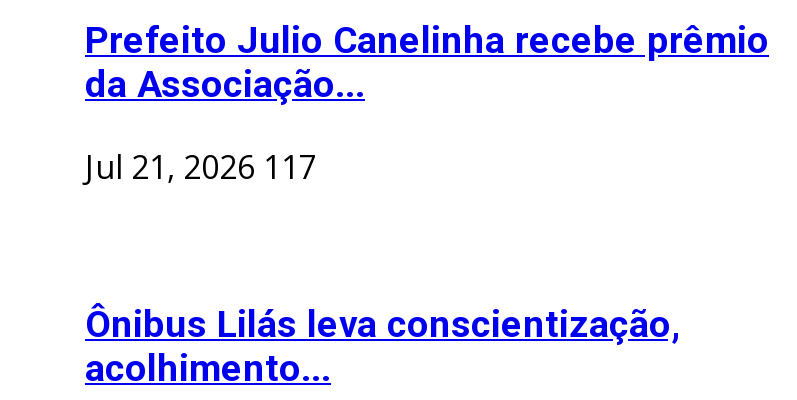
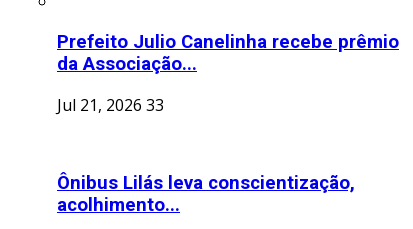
[85,145,317,189] Jul 21, 2026 117 -> [57,94,164,116] Jul 21, 2026 33

